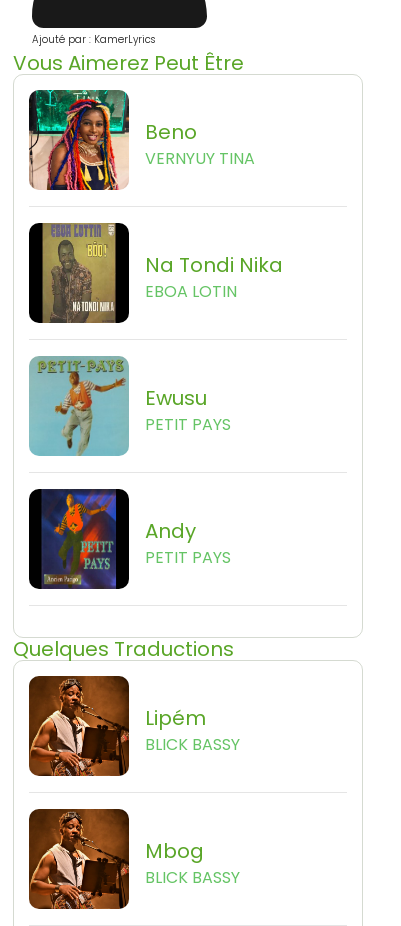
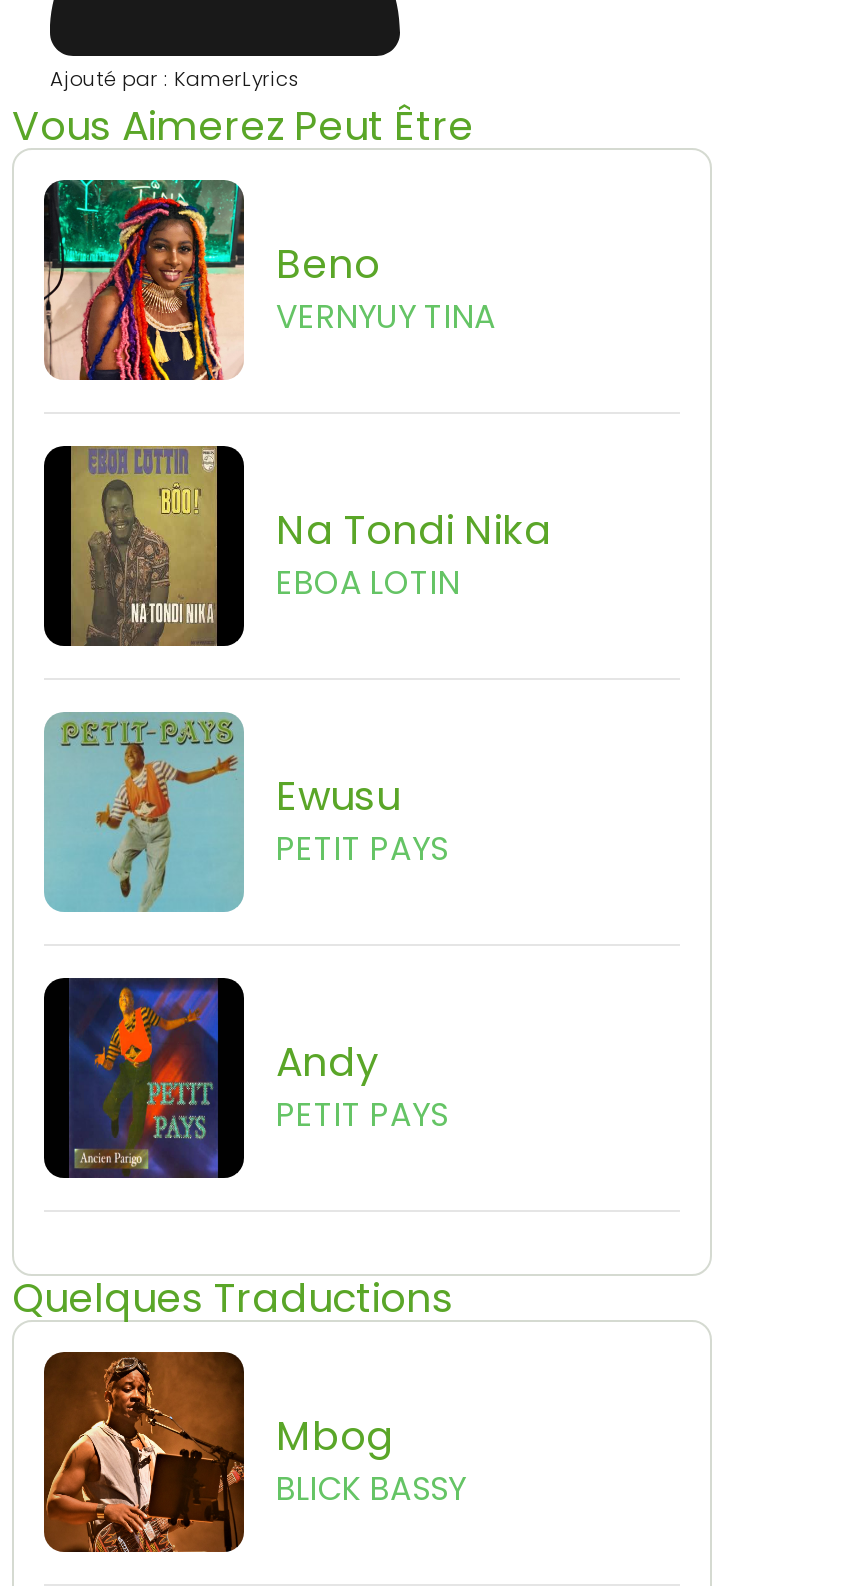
[145,704,240,756] Lipém | BLICK BASSY -> none

